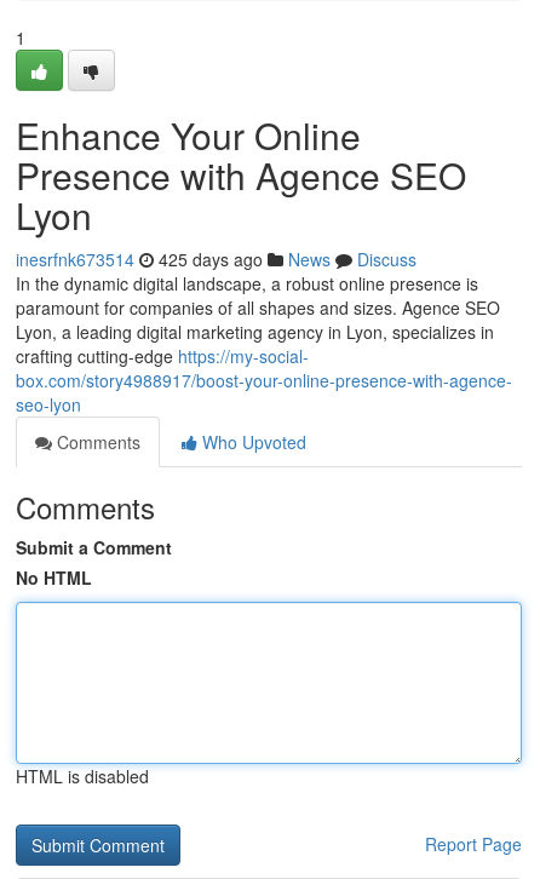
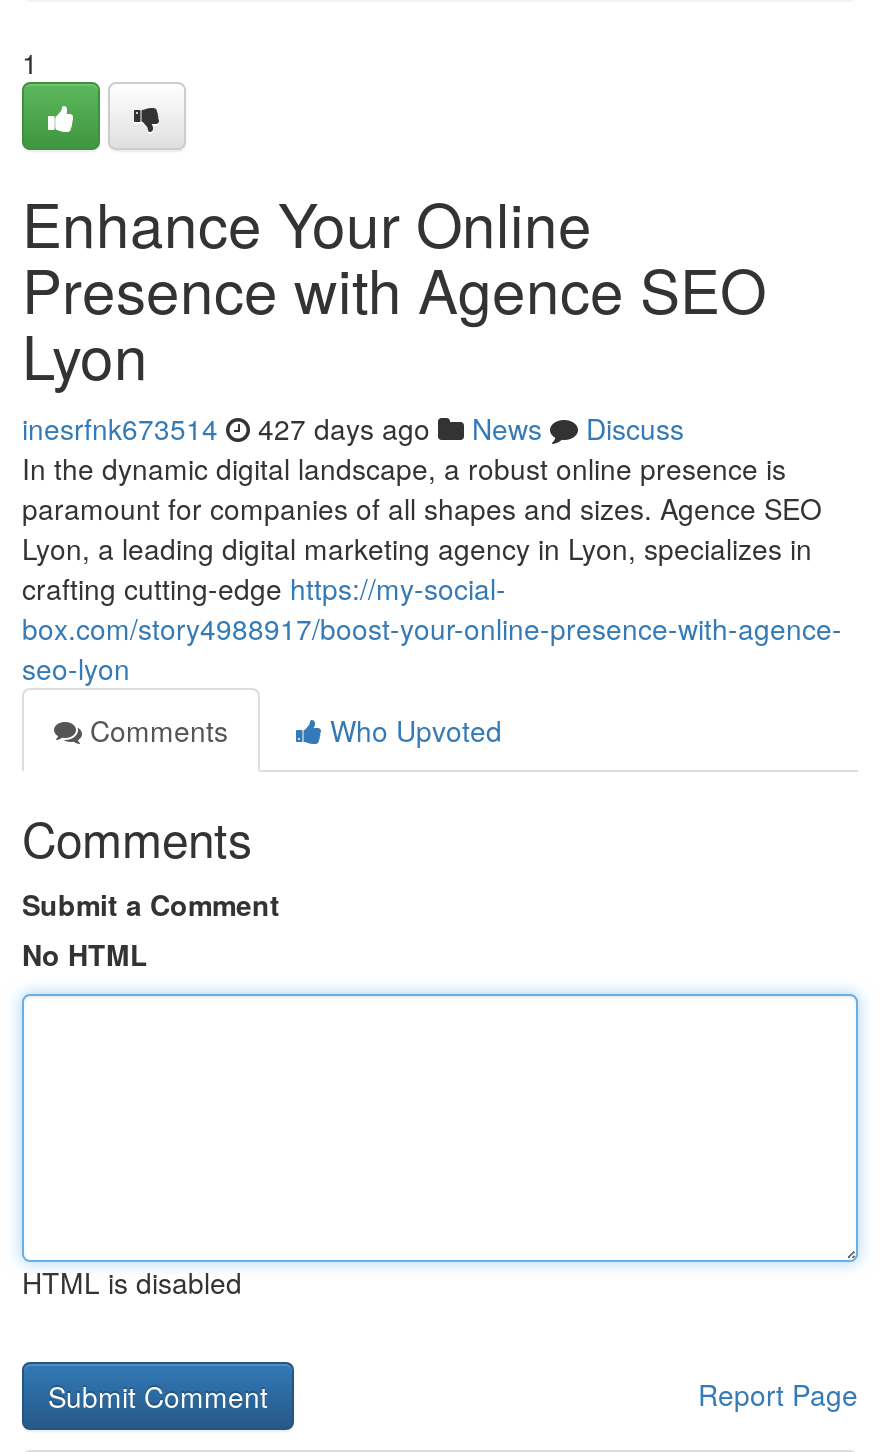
[16,247,417,271] inesrfnk673514 425 days ago News Discuss -> [22,408,684,448] inesrfnk673514 427 days ago News Discuss

